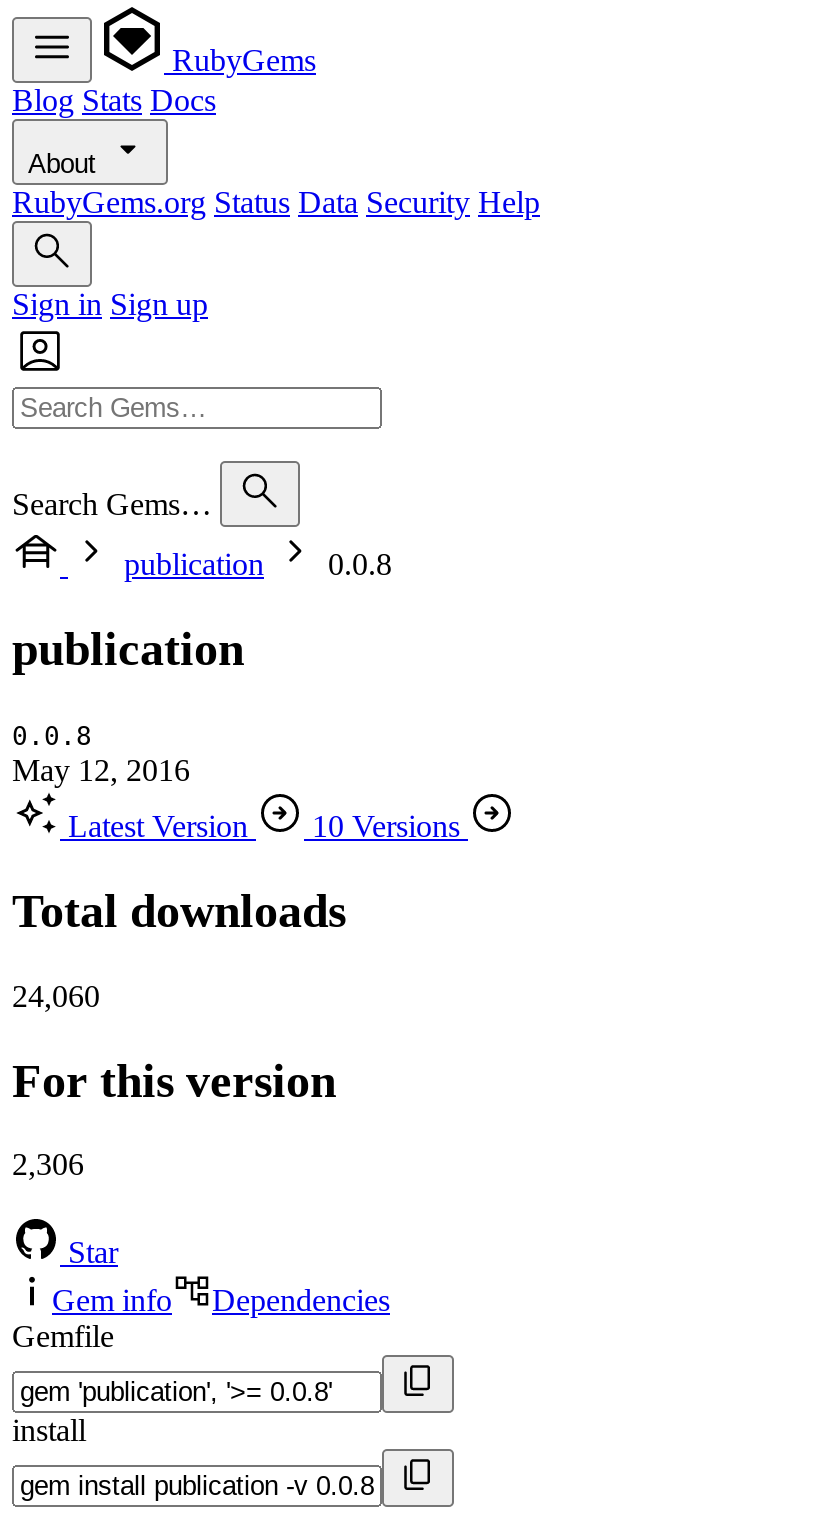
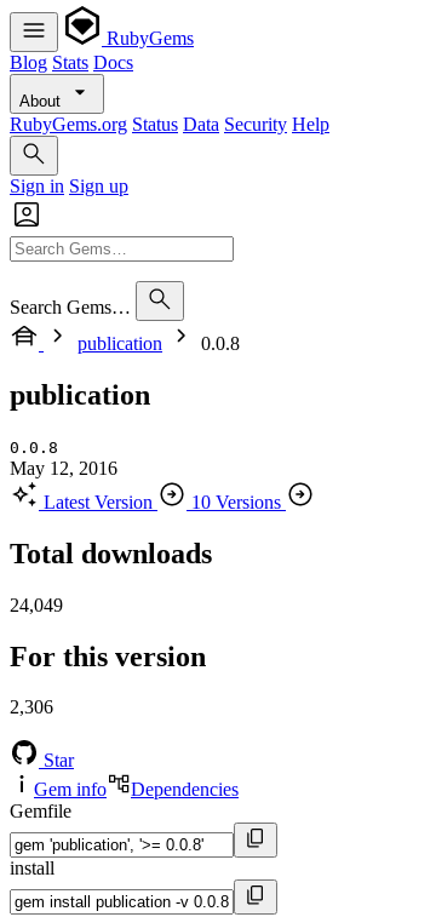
[12,978,100,1012] 24,060 -> [10,594,63,615] 24,049

